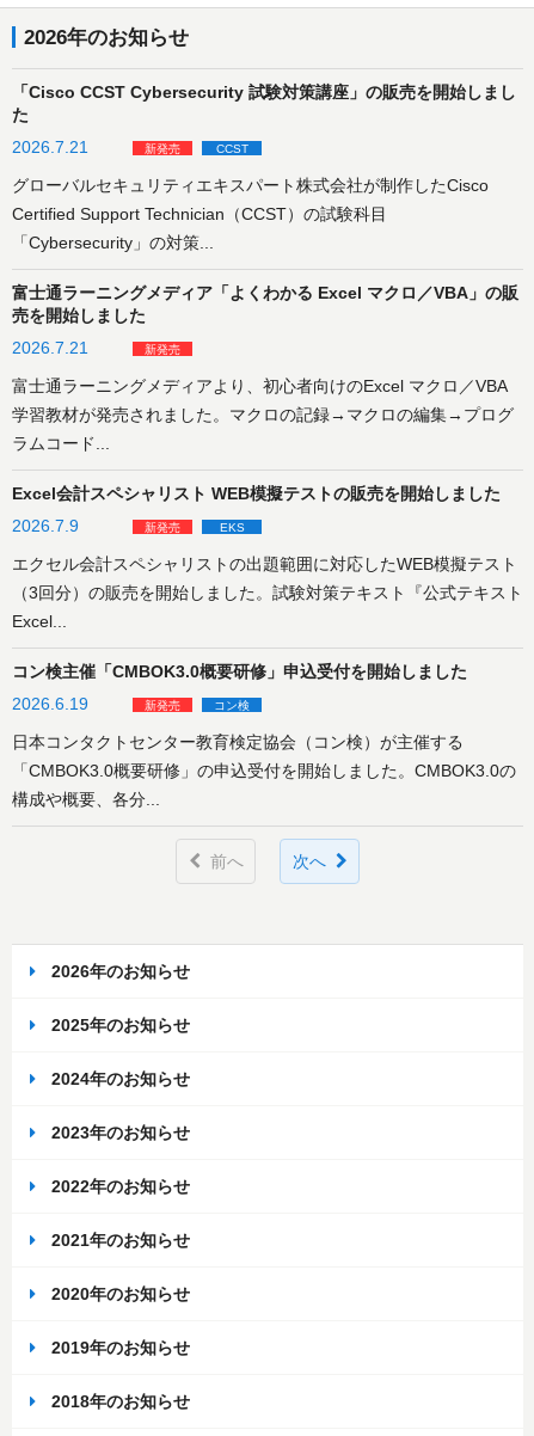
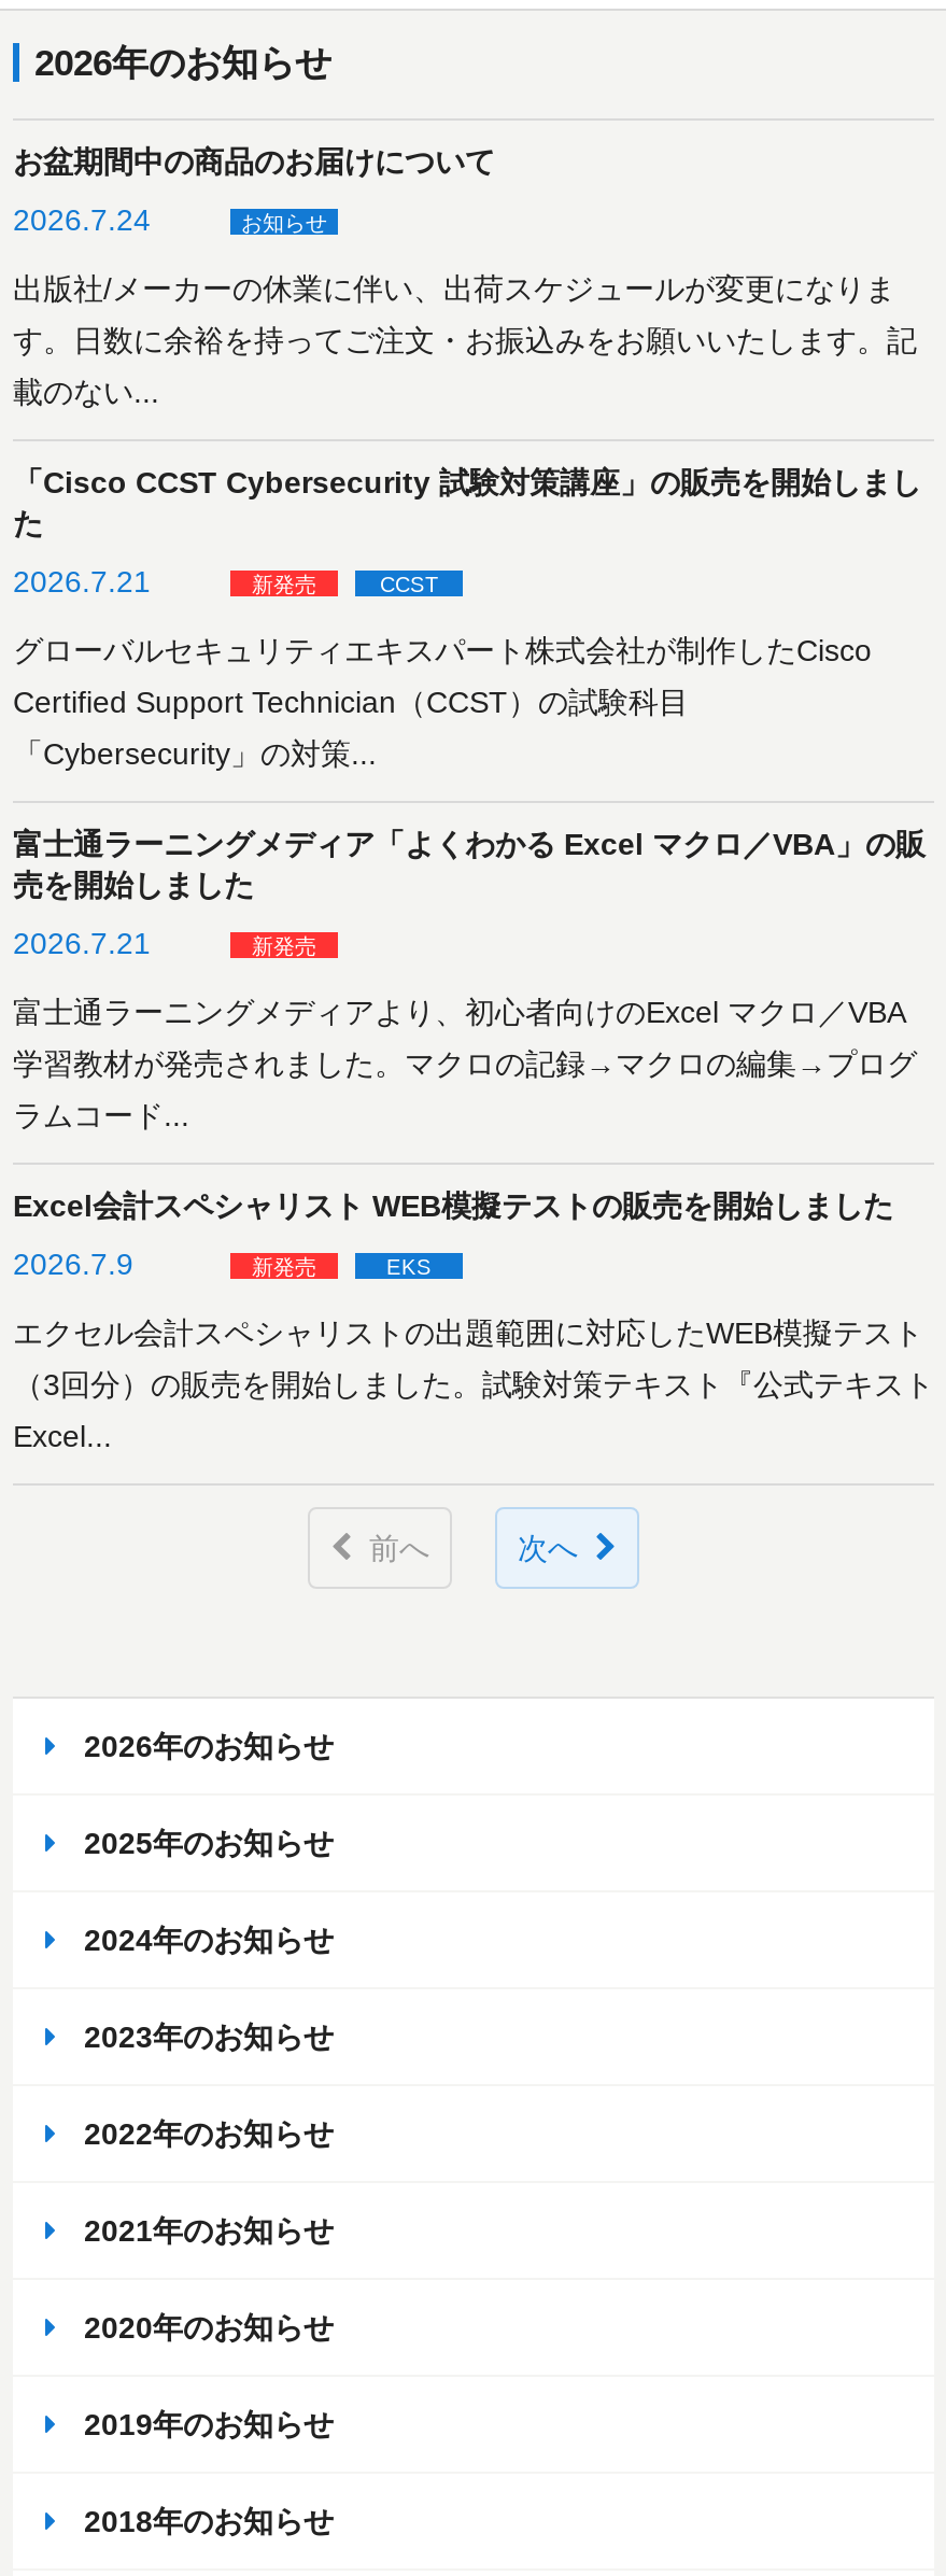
none -> [13,144,917,409] お盆期間中の商品のお届けについて | 2026.7.24 | お知らせ | 出版社/メーカーの休業に伴い、出荷スケジュールが変更になりま | す。日数に余裕を持ってご注文・お振込みをお願いいたします。記 | 載のない...
moved [12,82,523,631] -> [13,465,934,1453]: 「Cisco CCST Cybersecurity 試験対策講座」の販売を開始しまし | た | 2026.7.21 | ... | （3回分）の販売を開始しました。試験対策テキスト『公式テキスト | Excel...
[12,662,516,809] コン検主催「CMBOK3.0概要研修」申込受付を開始しました | 2026.6.19 | 新発売 | コン検 | 日本コンタクトセンター教育検定協会（コン検）が主催する | 「CMBOK3.0概要研修」の申込受付を開始しました。CMBOK3.0の | 構成や概要、各分... -> none

